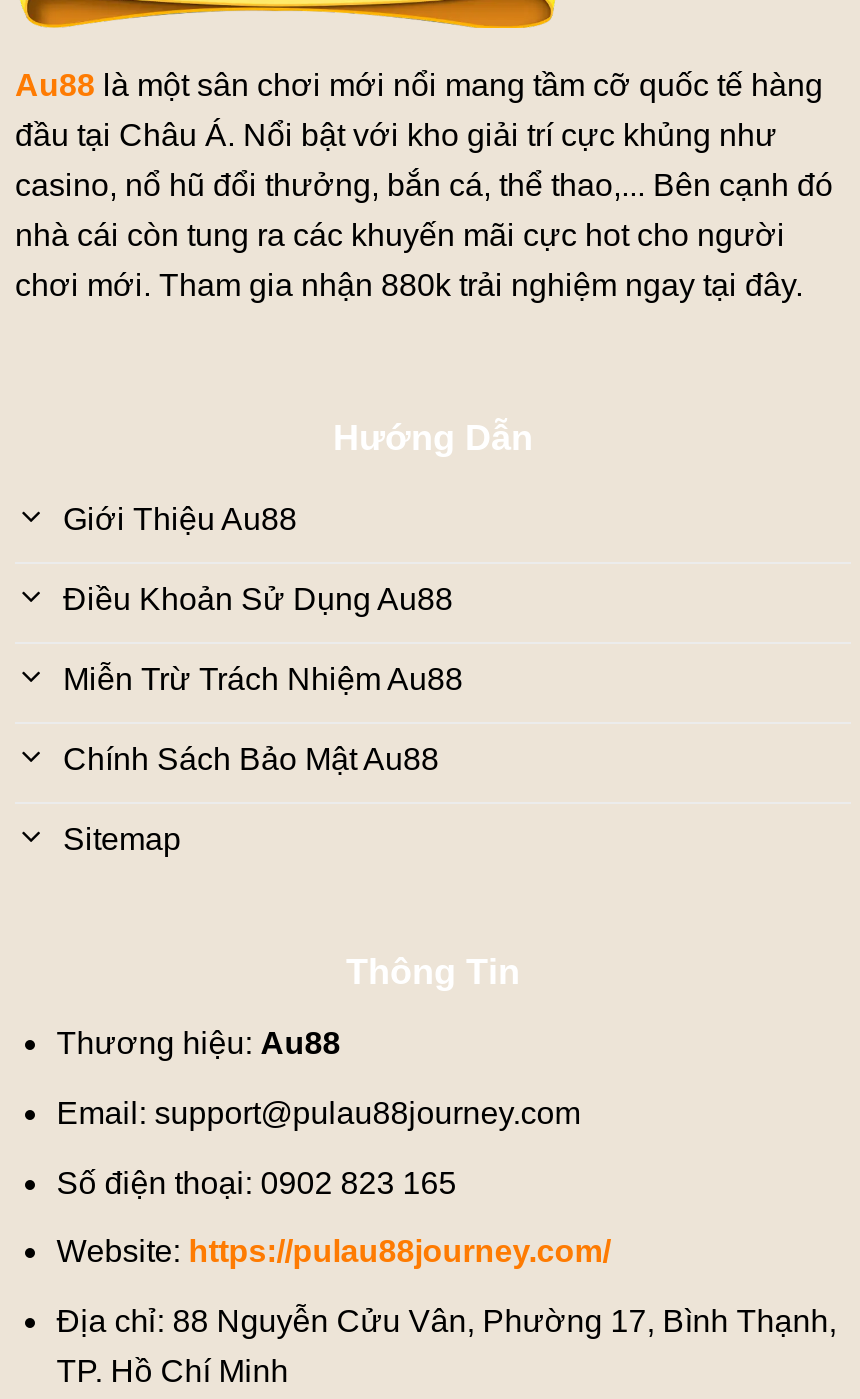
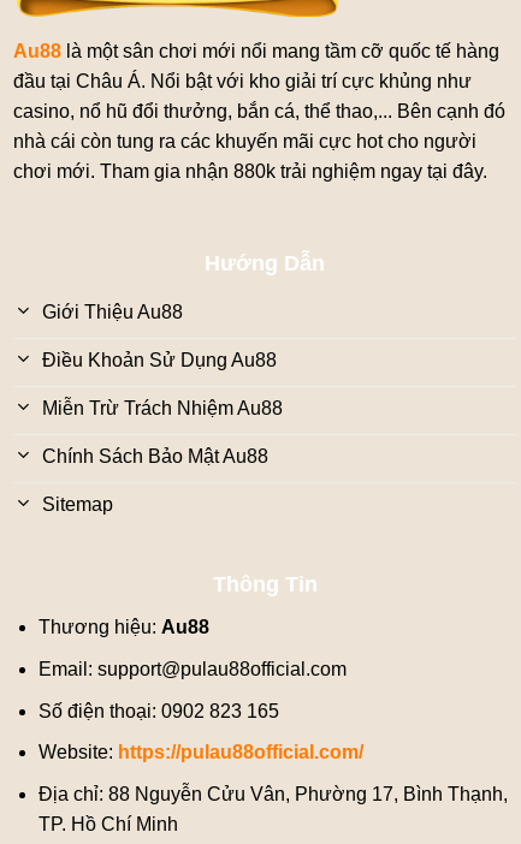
[57,1096,581,1130] Email: support@pulau88journey.com -> [38,659,346,679] Email: support@pulau88official.com
[57,1234,611,1268] Website: https://pulau88journey.com/ -> [38,742,363,762] Website: https://pulau88official.com/

